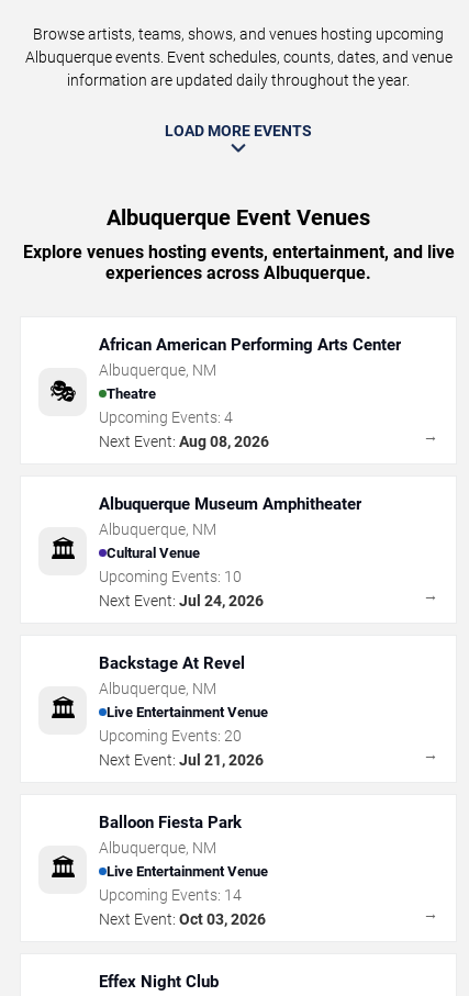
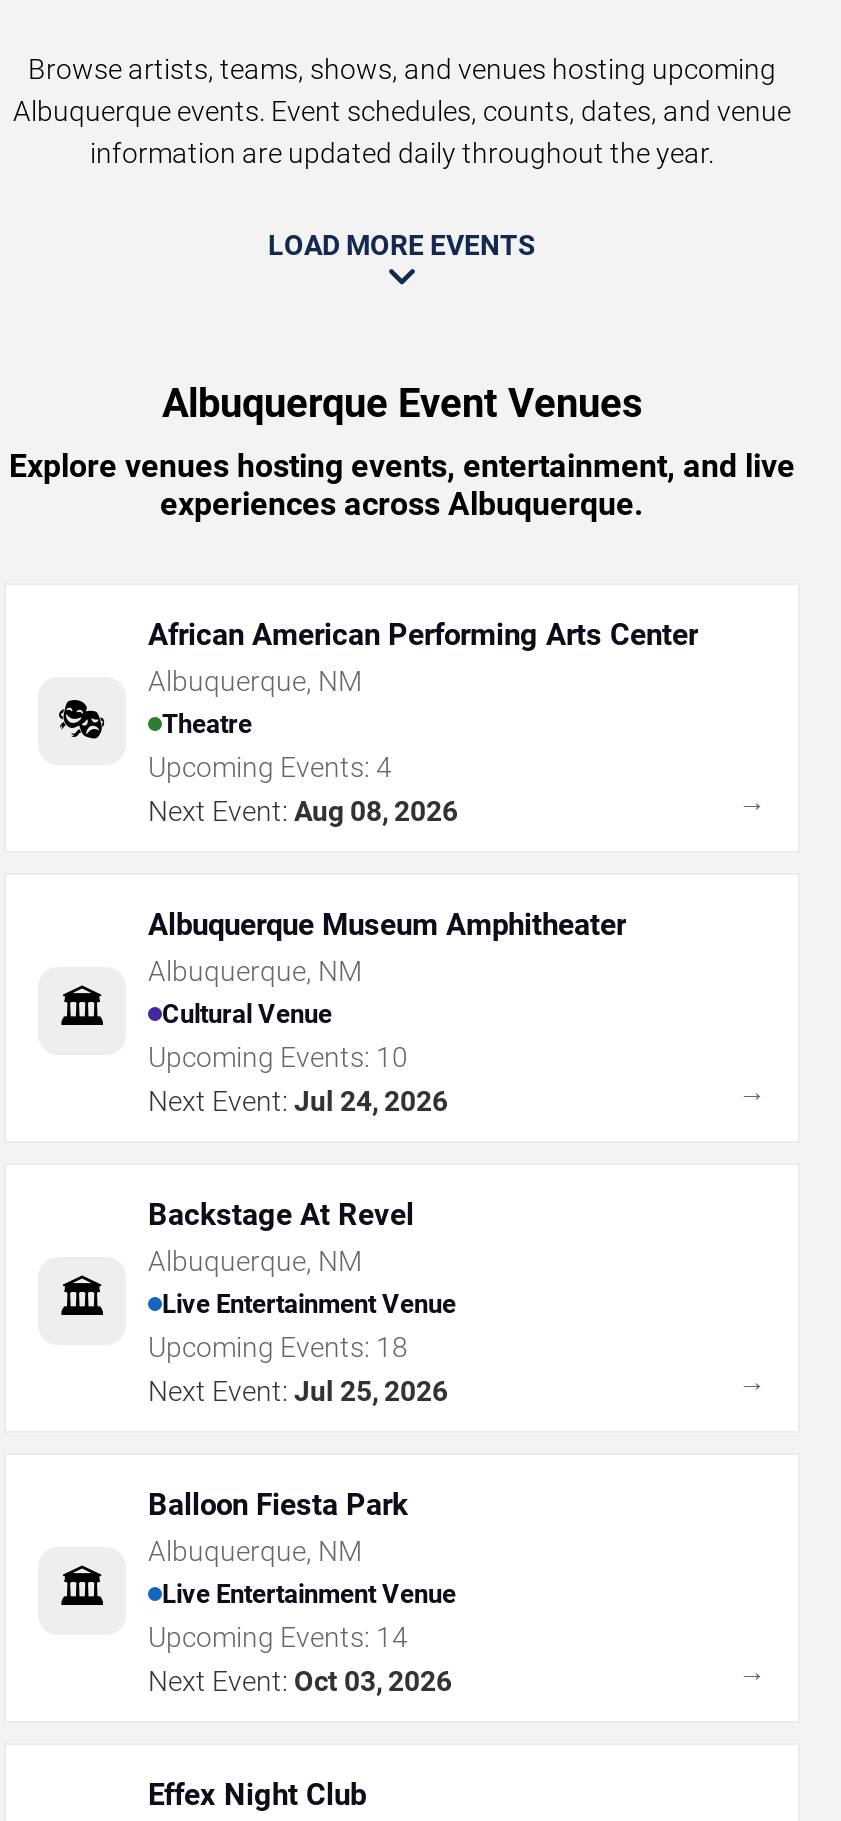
[99,727,242,744] Upcoming Events: 20 -> [148,1330,408,1362] Upcoming Events: 18
[99,751,264,768] Next Event: Jul 21, 2026 -> [148,1374,448,1406] Next Event: Jul 25, 2026

